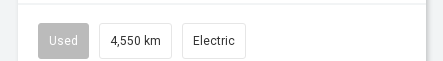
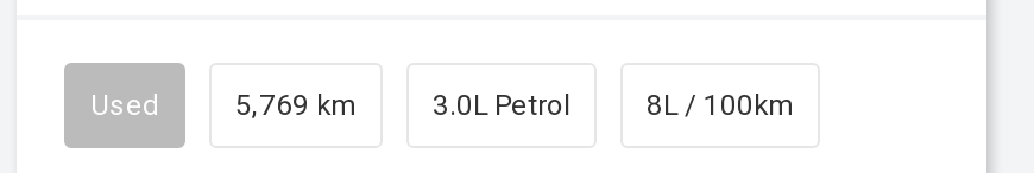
[110,34,235,48] 4,550 km | Electric -> [235,89,794,122] 5,769 km | 3.0L Petrol | 8L / 100km

